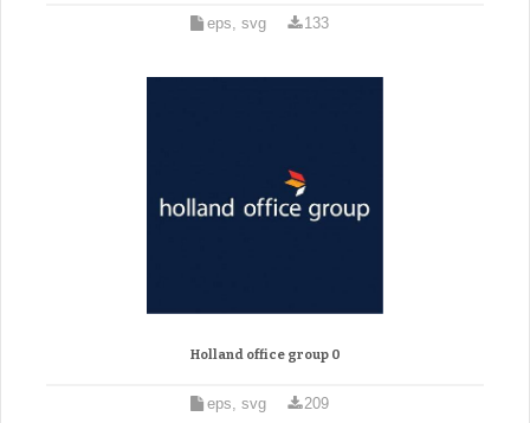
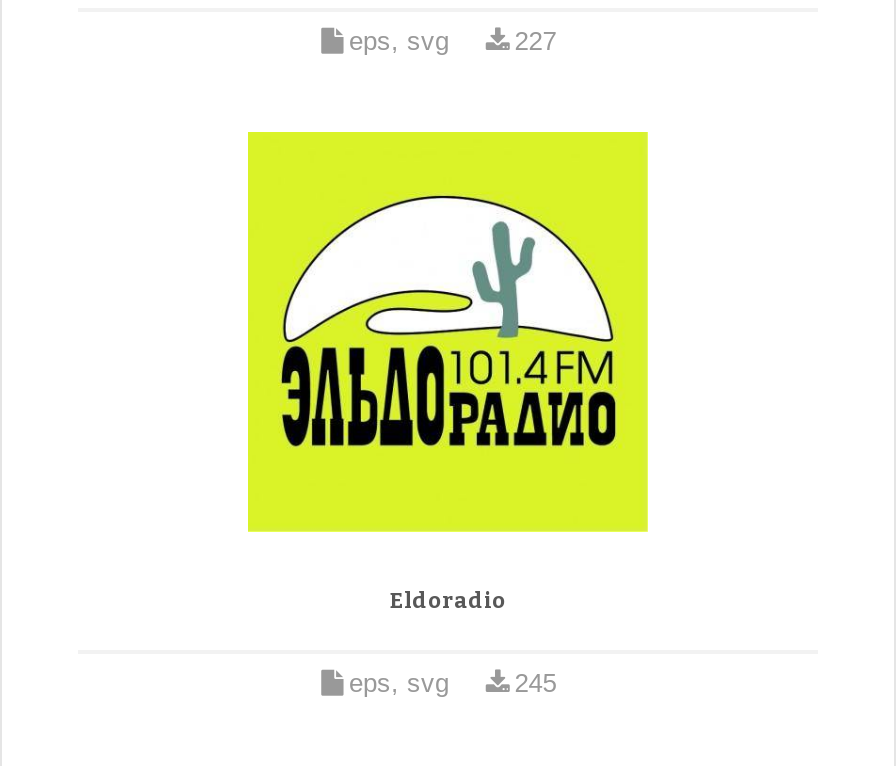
[304,15,329,33] 133 -> [514,27,556,57] 227
[146,76,384,362] [image] | Holland office group 0 -> [246,130,650,613] [image] | Eldoradio
[304,394,329,412] 209 -> [514,668,556,698] 245

